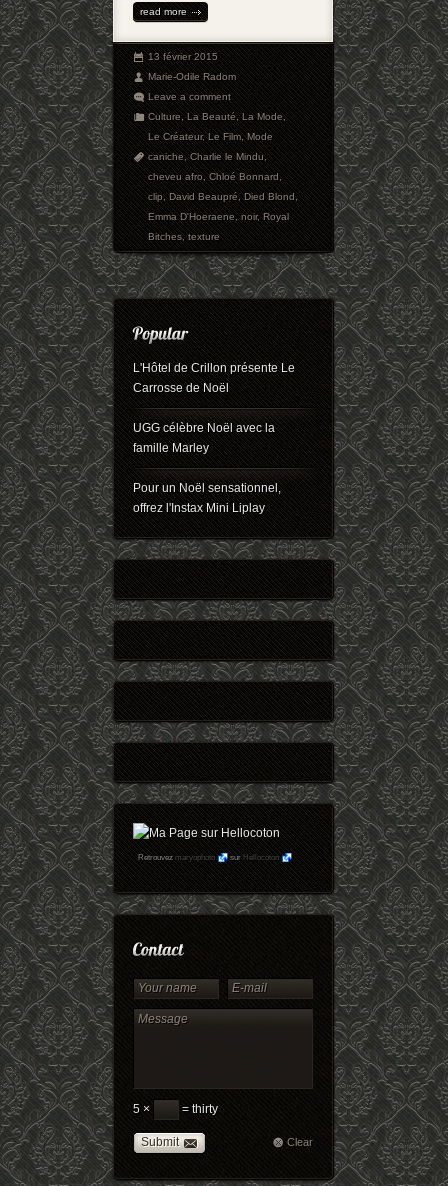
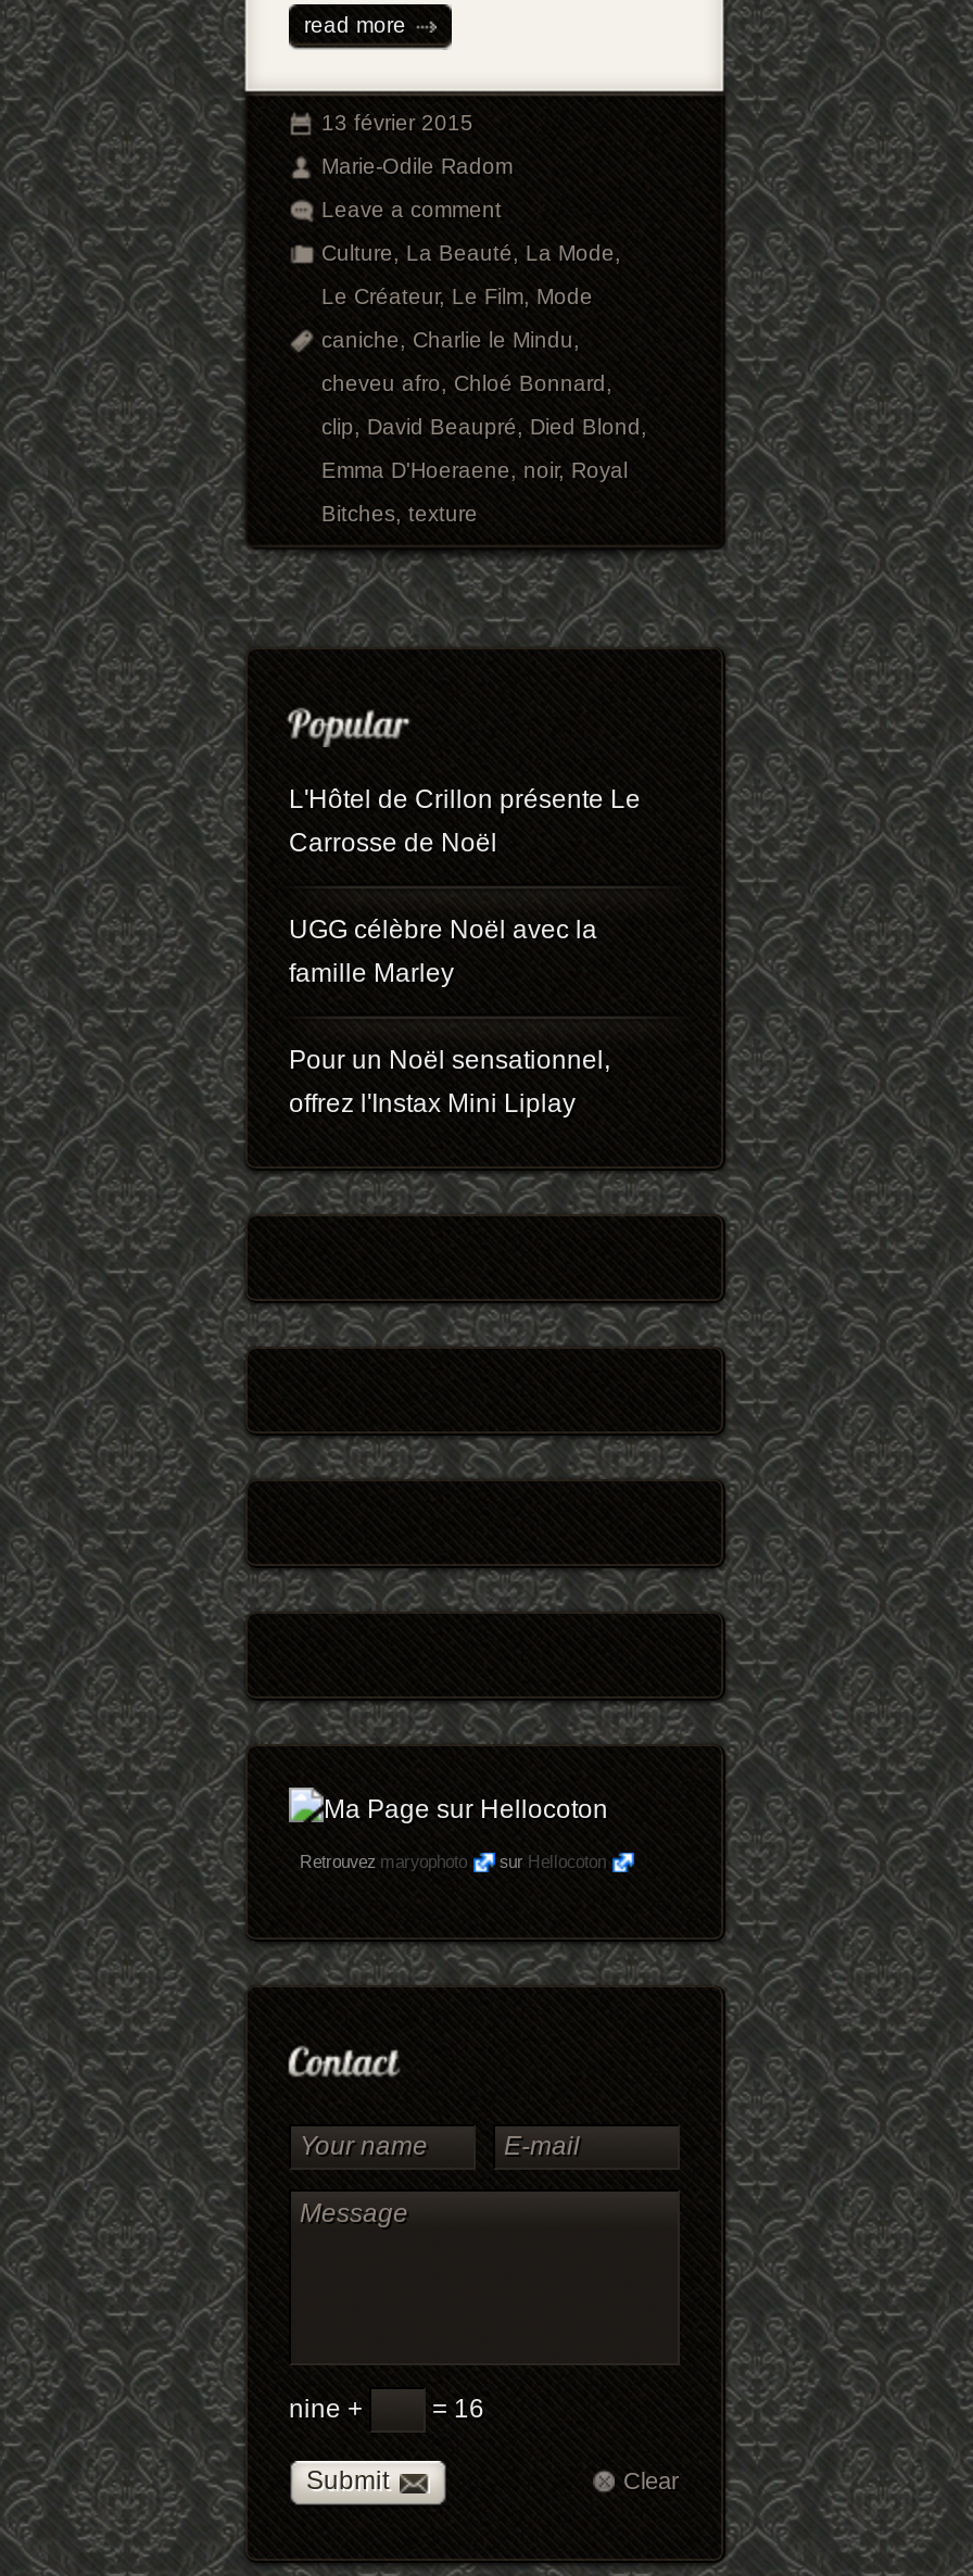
[133,1102,218,1116] 5 × | = thirty -> [289,2394,484,2424] nine + | = 16

